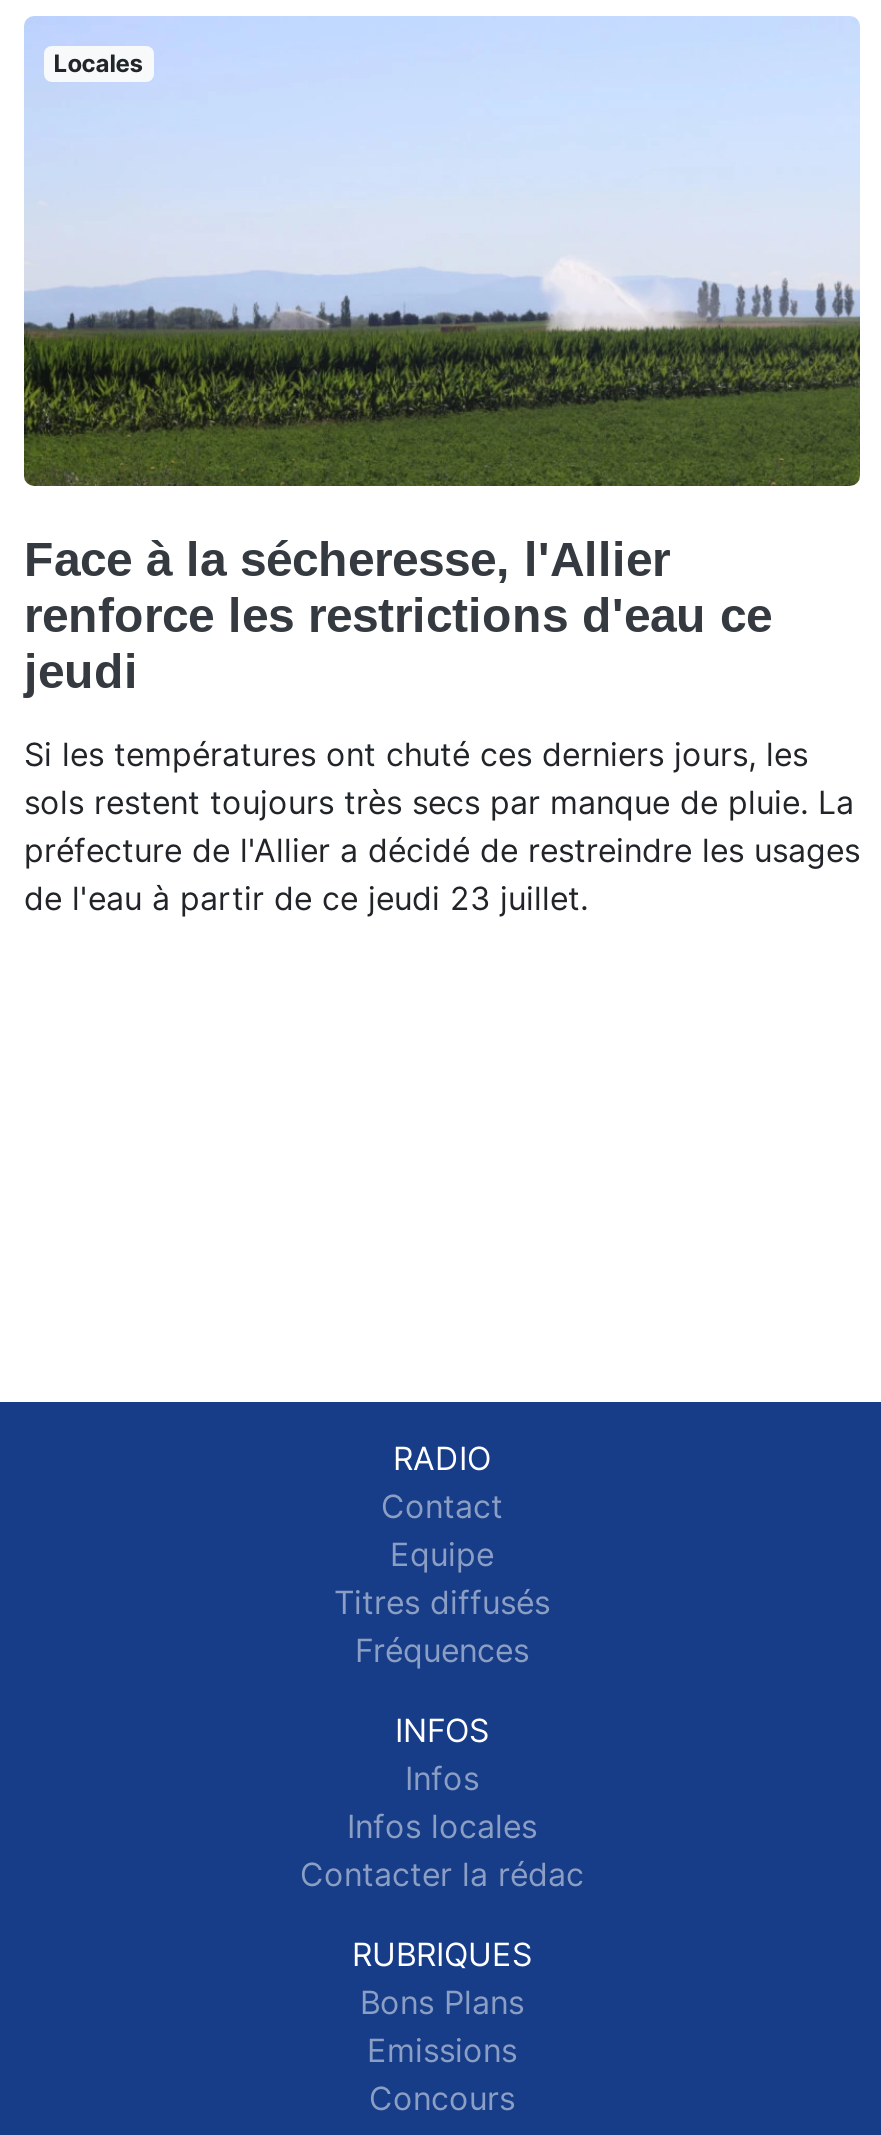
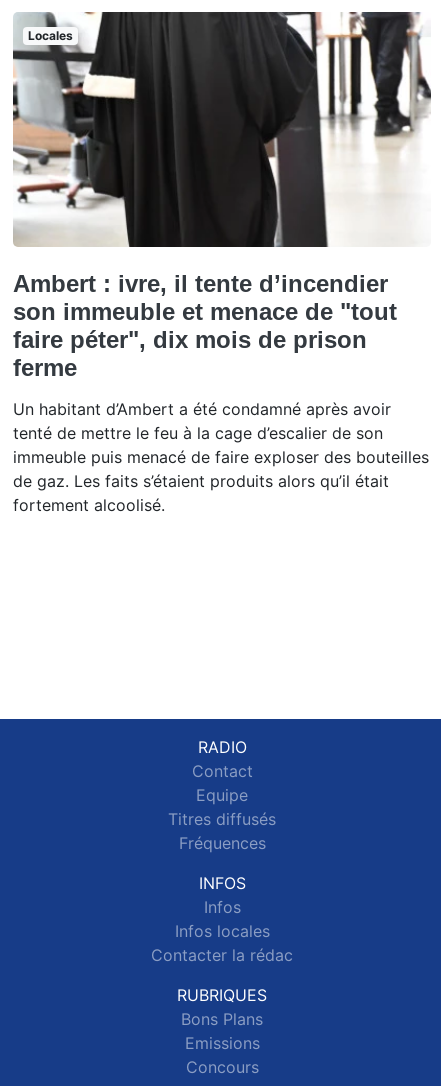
[22,16,862,699] [image] | Face à la sécheresse, l'Allier | renforce les restrictions d'eau ce | jeudi -> [12,11,432,381] [image] | Ambert : ivre, il tente d’incendier | son immeuble et menace de "tout | faire péter", dix mois de prison | ferme
[24,735,860,919] Si les températures ont chuté ces derniers jours, les | sols restent toujours très secs par manque de pluie. La | préfecture de l'Allier a décidé de restreindre les usages | de l'eau à partir de ce jeudi 23 juillet. -> [13,399,429,515] Un habitant d’Ambert a été condamné après avoir | tenté de mettre le feu à la cage d’escalier de son | immeuble puis menacé de faire exploser des bouteilles | de gaz. Les faits s’étaient produits alors qu’il était | fortement alcoolisé.

